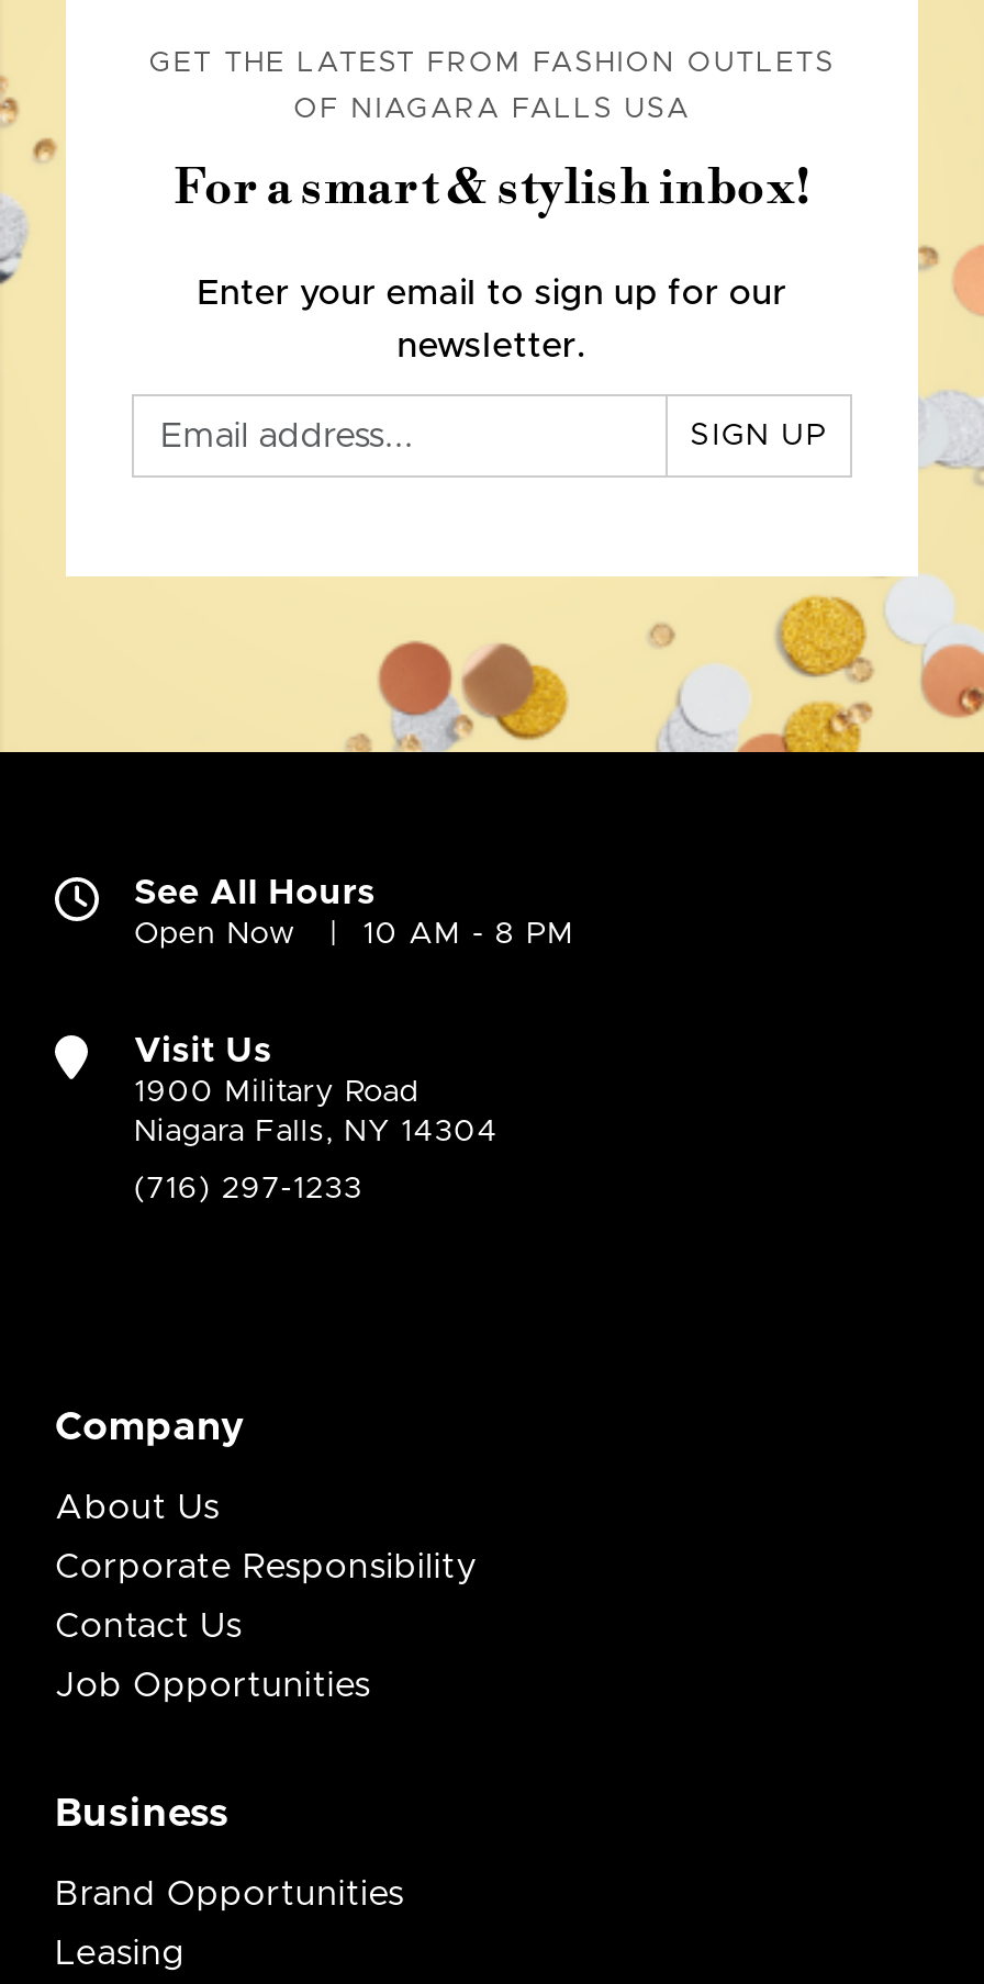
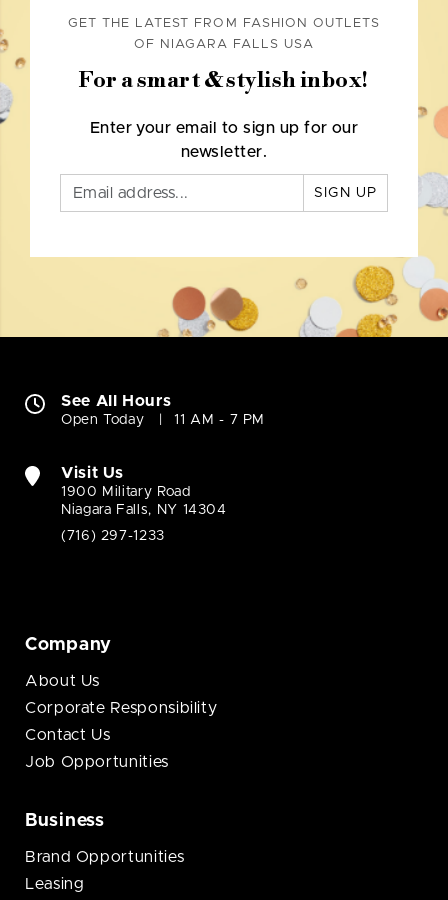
[134,919,297,950] Open Now -> [61,413,144,427] Open Today
[363,919,575,950] 10 AM - 8 PM -> [174,413,265,427] 11 AM - 7 PM

